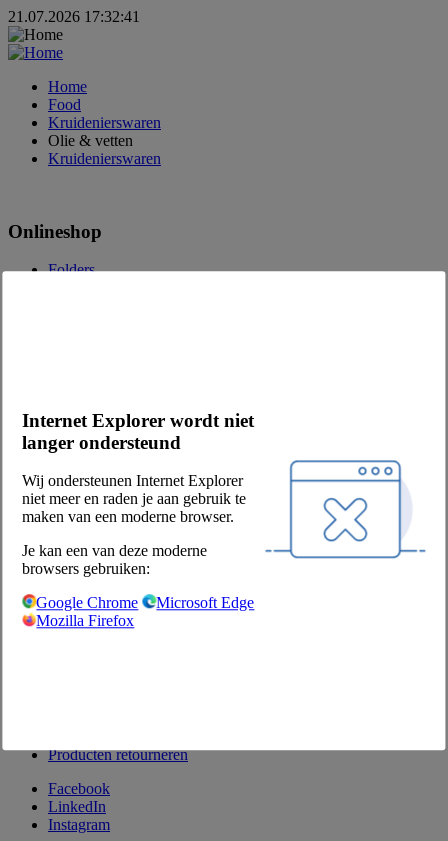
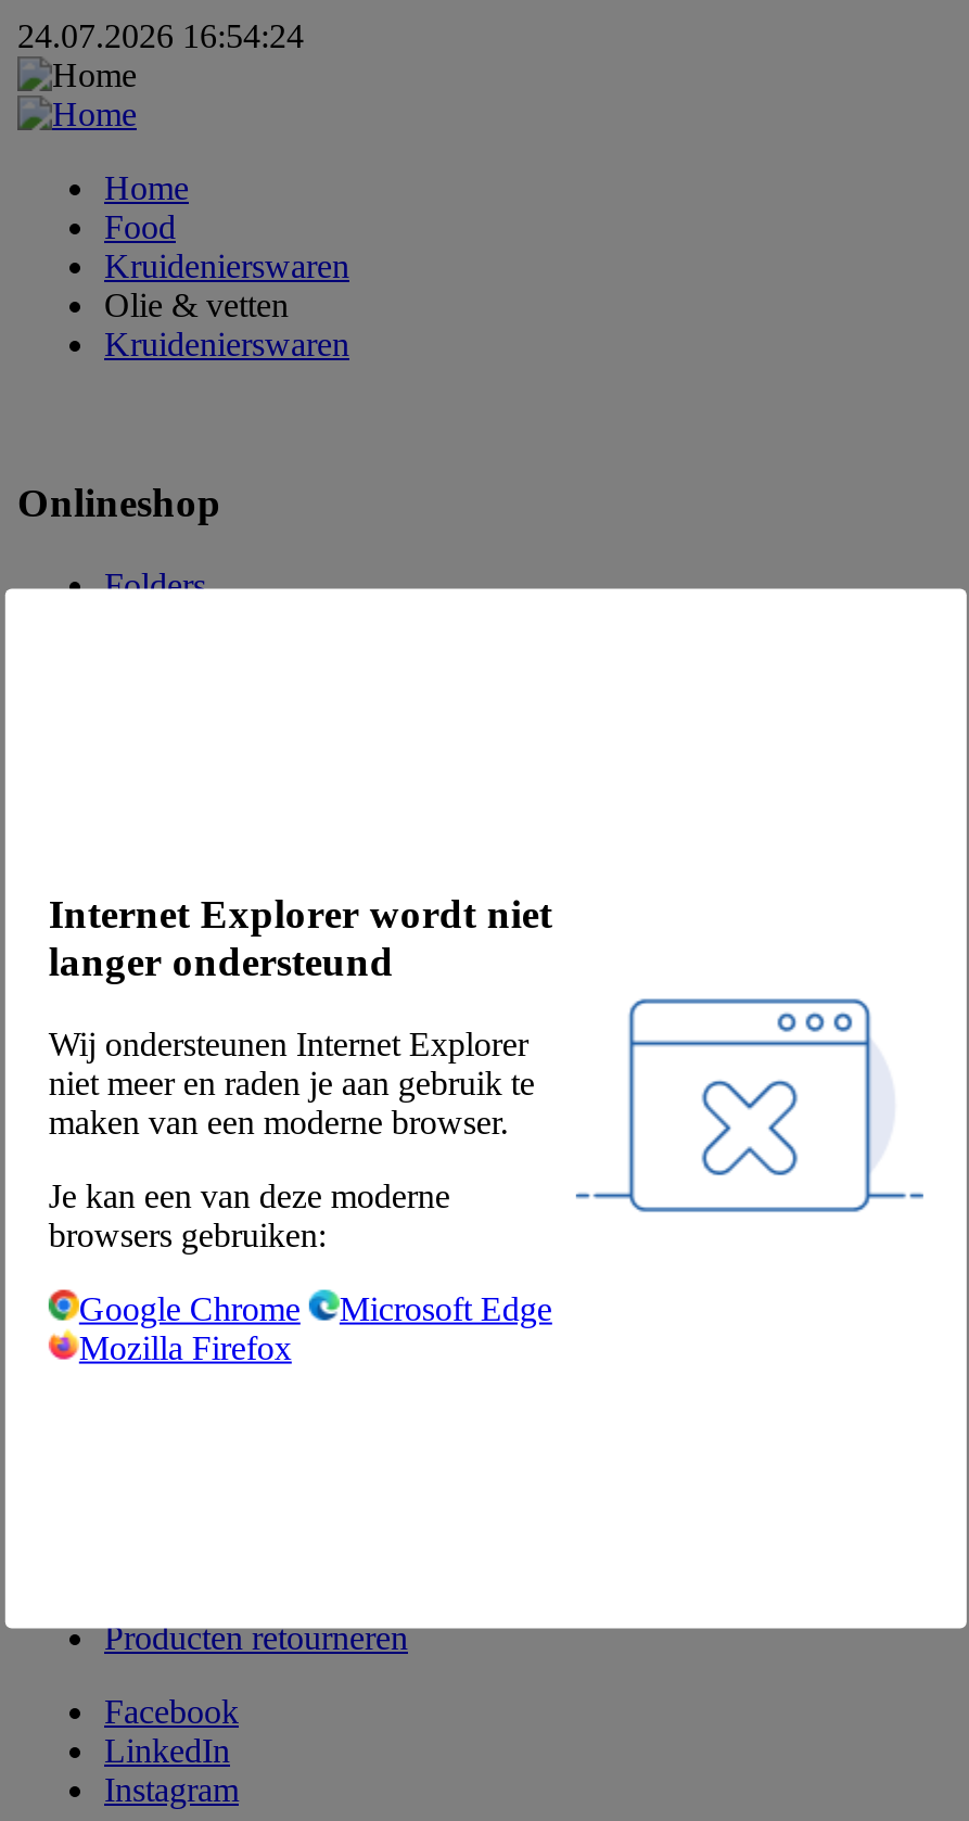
[8,8,140,25] 21.07.2026 17:32:41 -> [17,17,304,54] 24.07.2026 16:54:24

